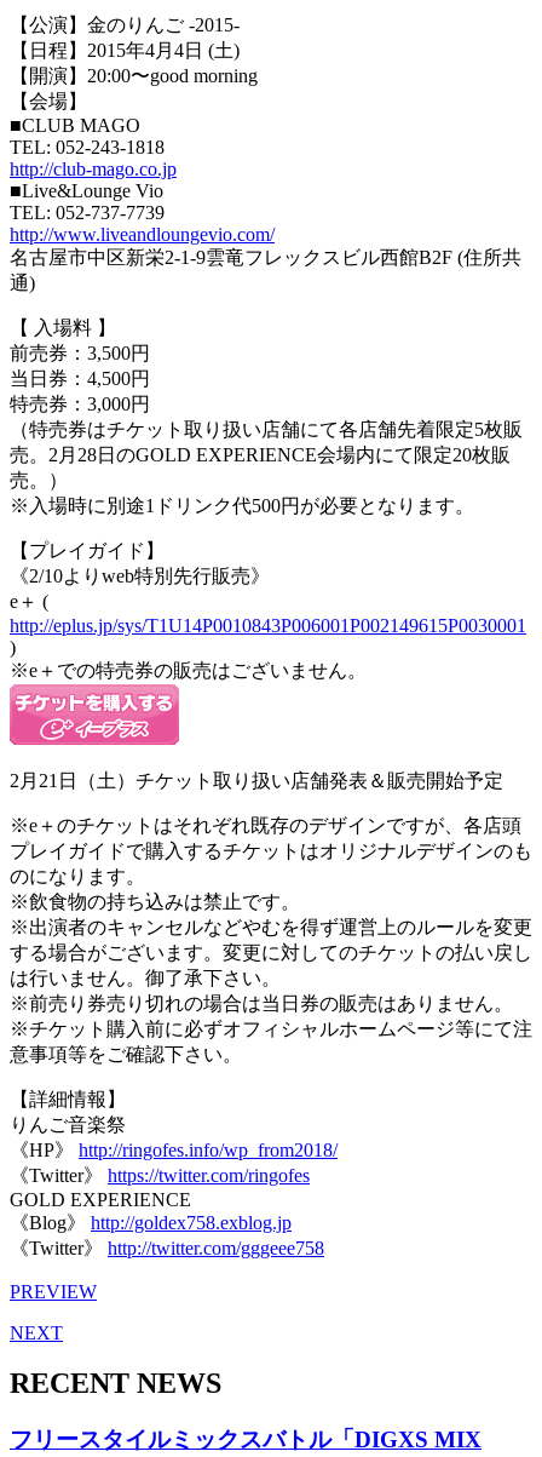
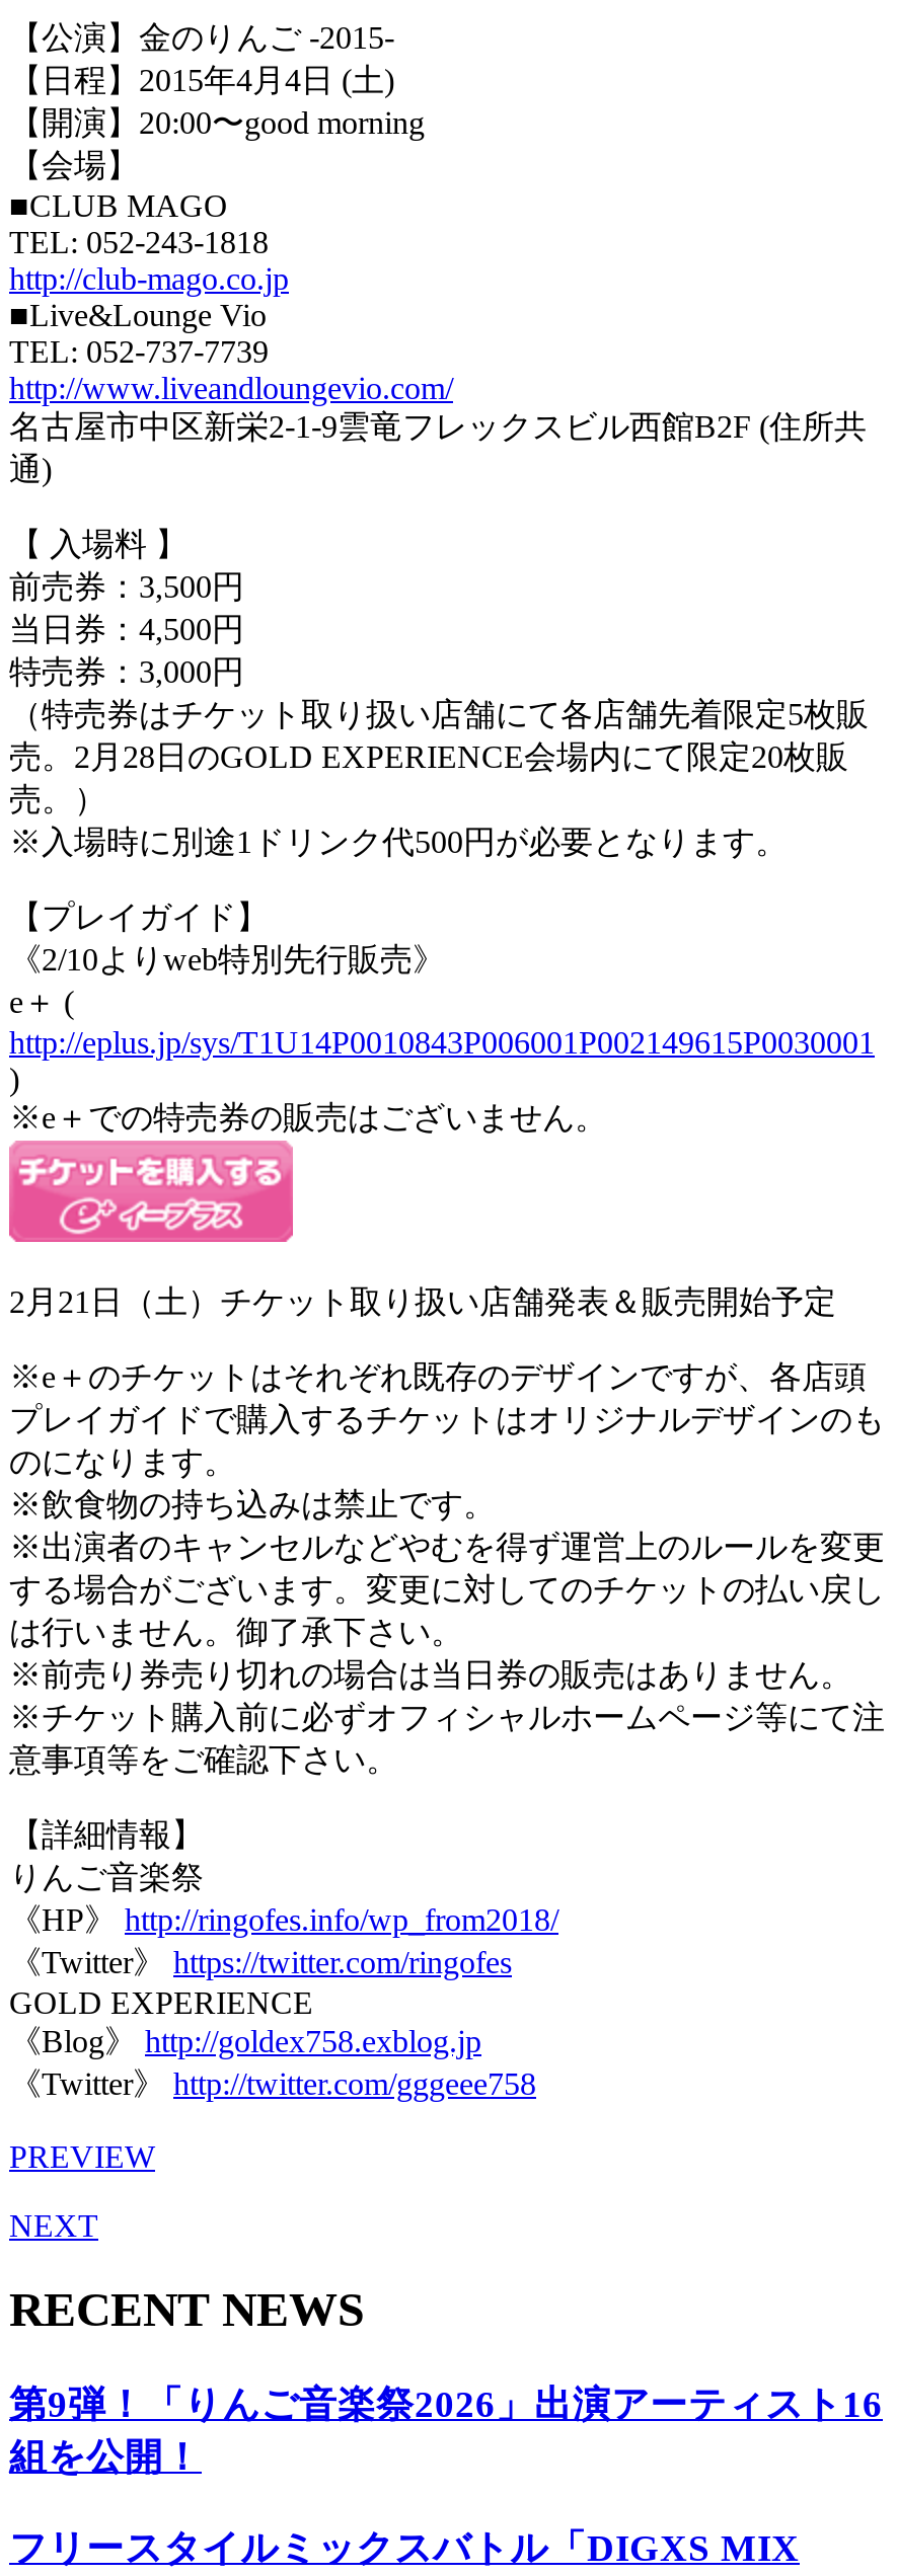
none -> [9,2383,883,2478] 第9弾！「りんご音楽祭2026」出演アーティスト16 | 組を公開！

